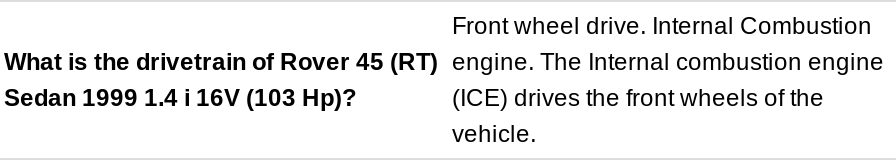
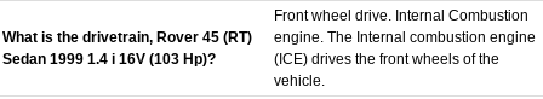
[4,47,438,75] What is the drivetrain of Rover 45 (RT) -> [2,28,252,45] What is the drivetrain, Rover 45 (RT)

